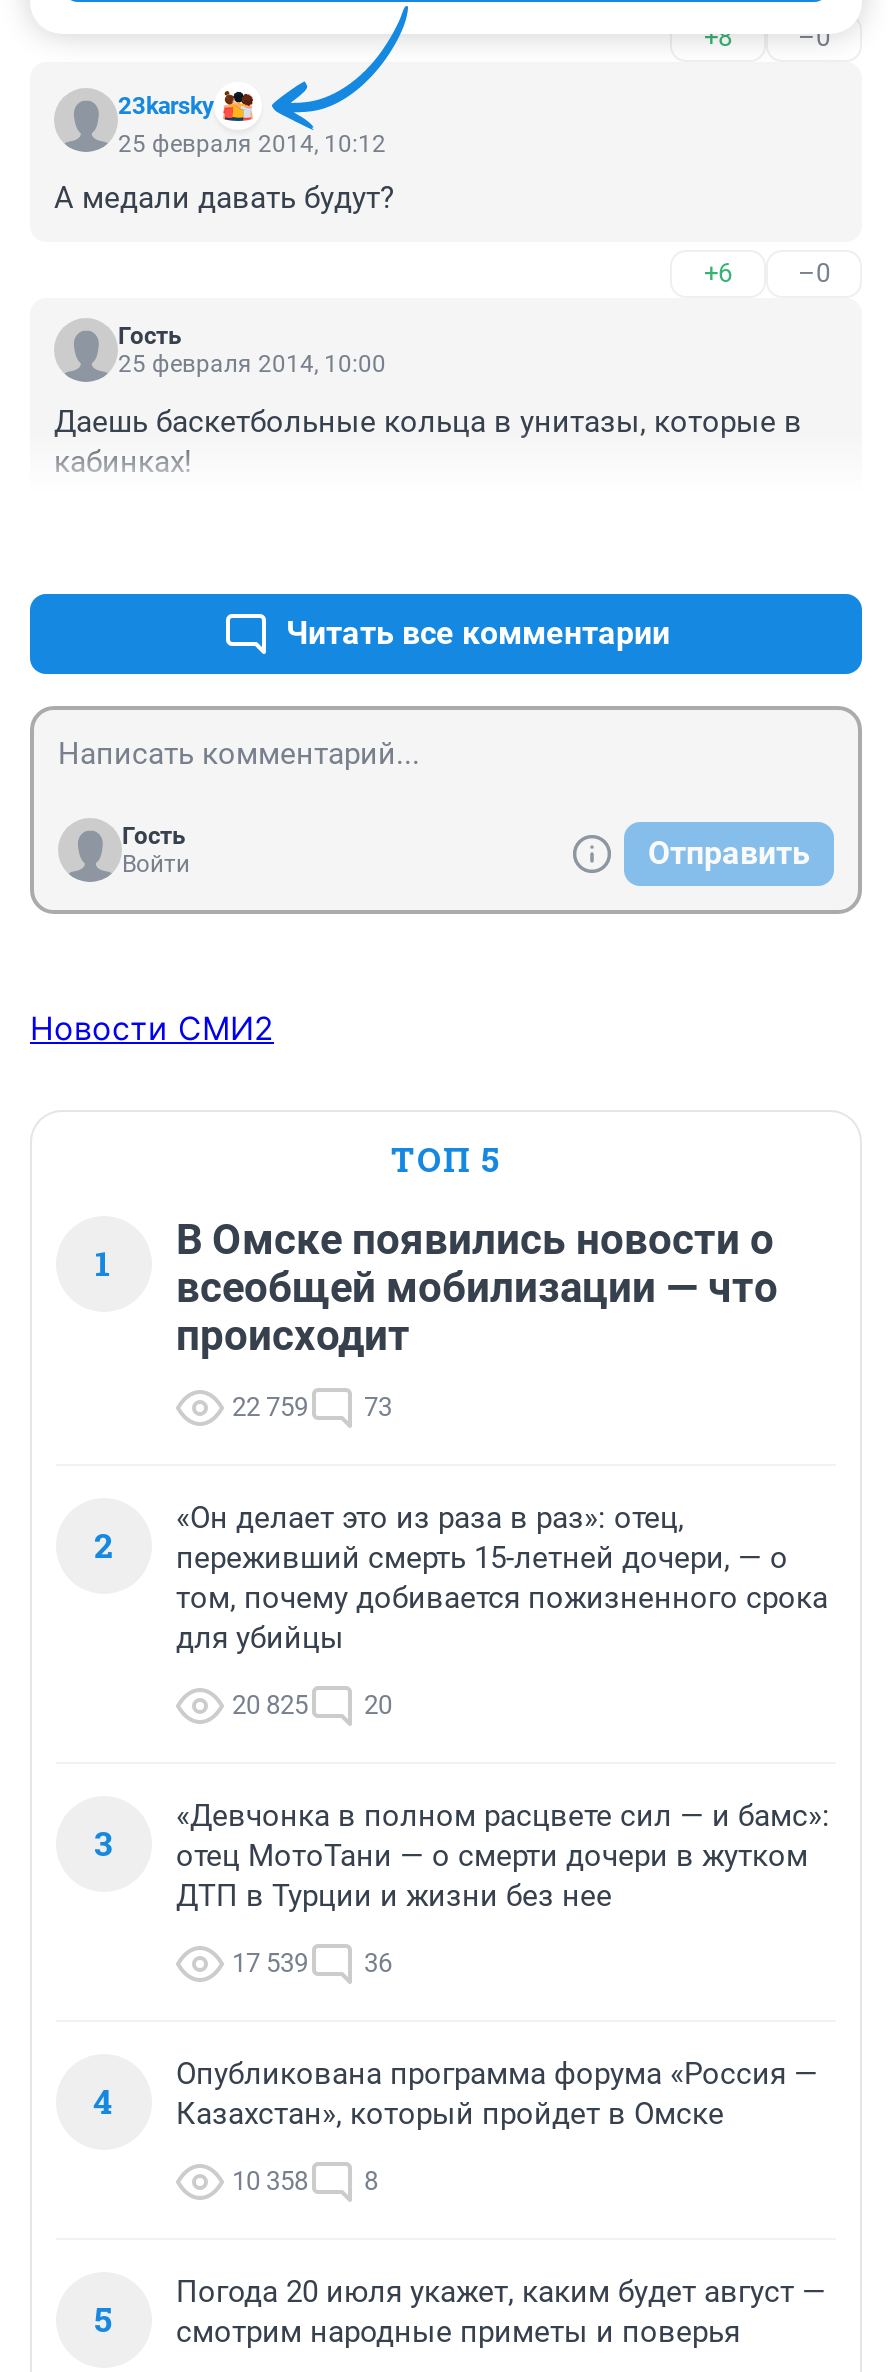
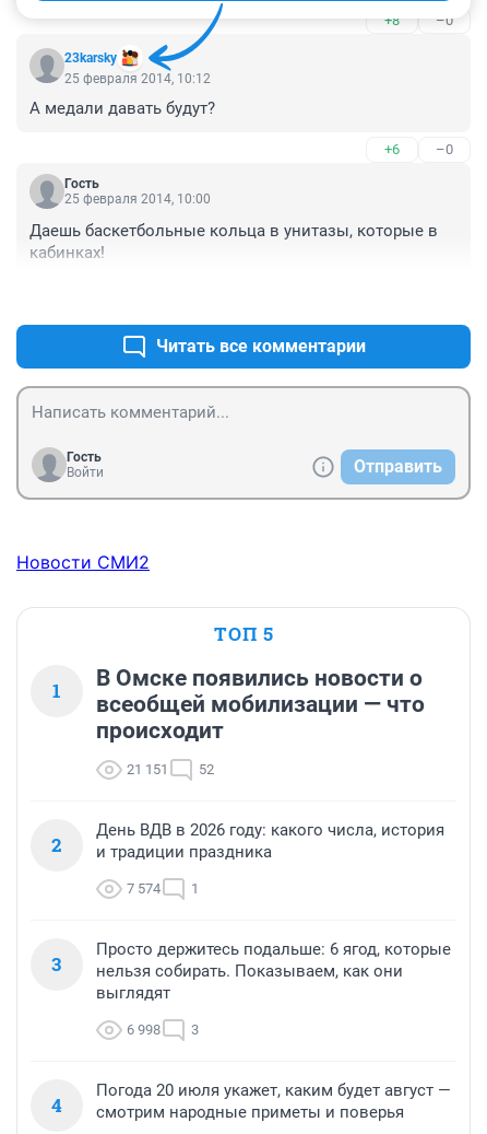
[232,1391,308,1421] 22 759 -> [127,761,168,777] 21 151
[364,1391,392,1421] 73 -> [199,761,214,777] 52
[176,1499,828,1655] «Он делает это из раза в раз»: отец, | переживший смерть 15-летней дочери, — о | том, почему добивается пожизненного срока | для убийцы -> [96,820,444,861] День ВДВ в 2026 году: какого числа, история | и традиции праздника
[232,1689,392,1719] 20 825 | 20 -> [127,880,199,896] 7 574 | 1
[176,1797,830,1913] «Девчонка в полном расцвете сил — и бамс»: | отец МотоТани — о смерти дочери в жутком | ДТП в Турции и жизни без нее -> [96,939,451,1002] Просто держитесь подальше: 6 ягод, которые | нельзя собирать. Показываем, как они | выглядят
[232,1947,392,1977] 17 539 | 36 -> [127,1021,199,1037] 6 998 | 3
[94,2055,818,2341] Опубликована программа форума «Россия — | Казахстан», который пройдет в Омске | 10 358 | 8 | 5 -> none

